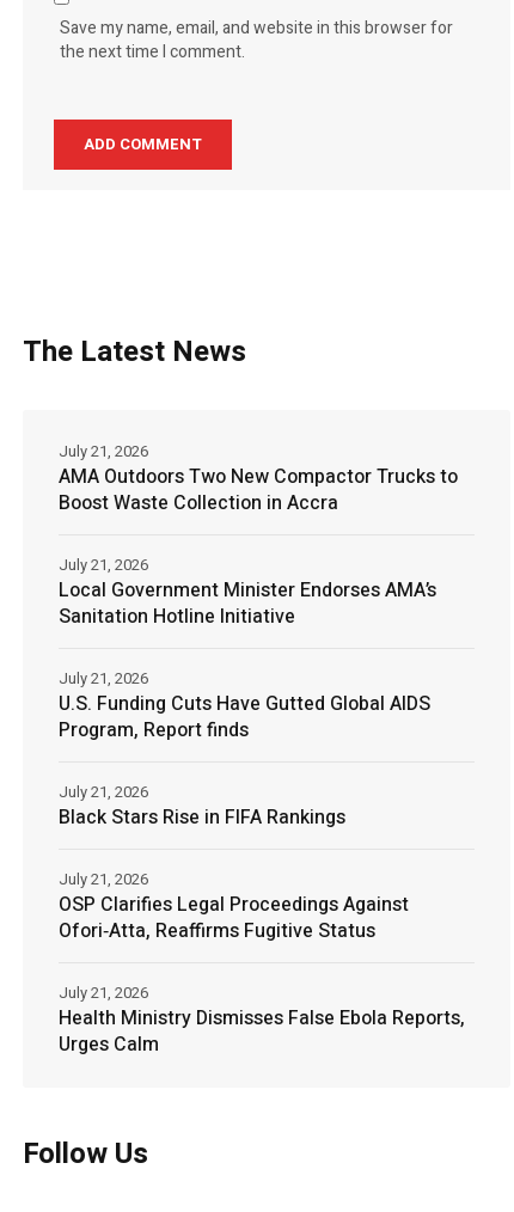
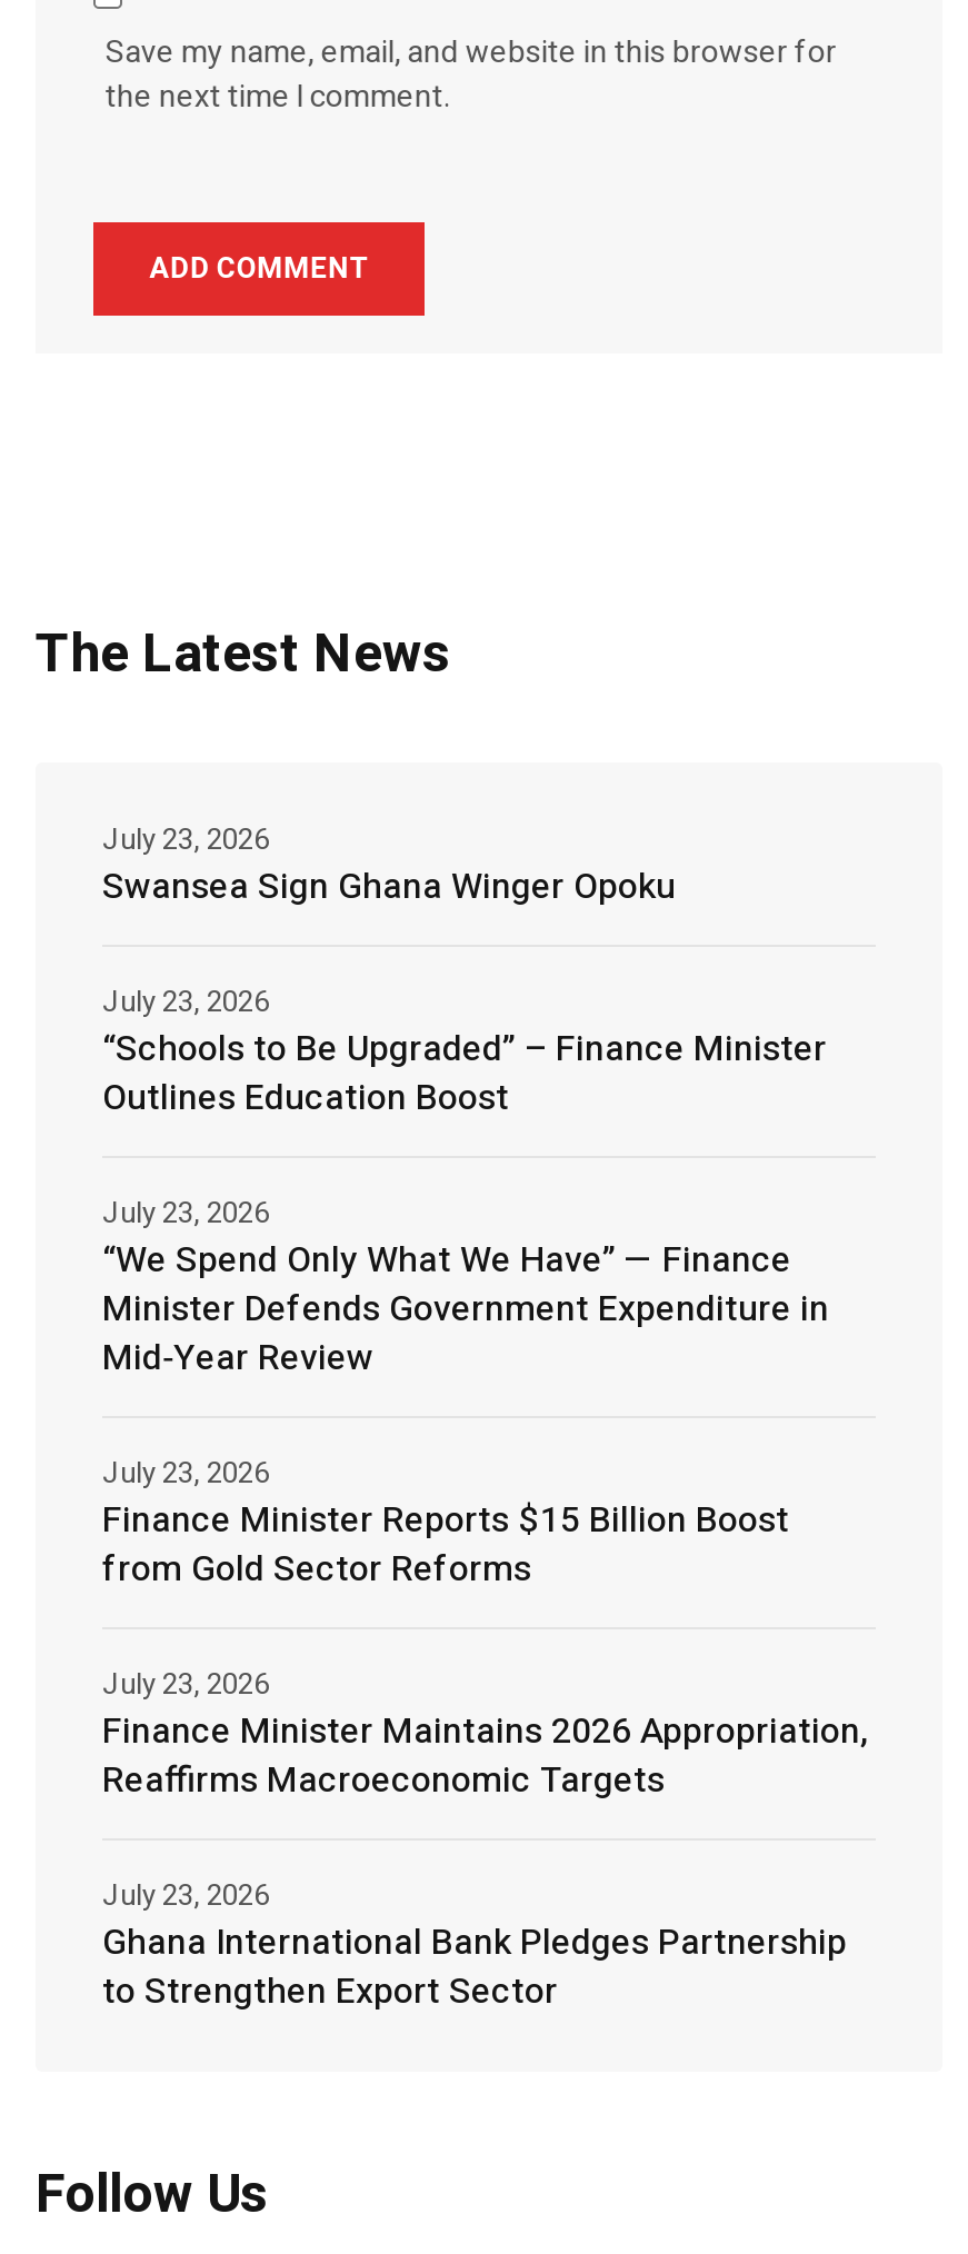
[59,439,148,462] July 21, 2026 -> [102,817,269,860] July 23, 2026
[59,462,458,517] AMA Outdoors Two New Compactor Trucks to | Boost Waste Collection in Accra -> [102,860,676,913] Swansea Sign Ghana Winger Opoku
[59,553,148,576] July 21, 2026 -> [102,980,269,1022] July 23, 2026
[59,576,436,631] Local Government Minister Endorses AMA’s | Sanitation Hotline Initiative -> [102,1022,827,1124] “Schools to Be Upgraded” – Finance Minister | Outlines Education Boost
[59,667,148,689] July 21, 2026 -> [102,1191,269,1233] July 23, 2026
[59,689,430,744] U.S. Funding Cuts Have Gutted Global AIDS | Program, Report finds -> [102,1233,829,1384] “We Spend Only What We Have” — Finance | Minister Defends Government Expenditure in | Mid‑Year Review
[59,780,148,803] July 21, 2026 -> [102,1451,269,1493] July 23, 2026
[59,803,345,832] Black Stars Rise in FIFA Rankings -> [102,1493,789,1595] Finance Minister Reports $15 Billion Boost | from Gold Sector Reforms
[59,867,148,890] July 21, 2026 -> [102,1662,269,1704] July 23, 2026
[59,890,409,945] OSP Clarifies Legal Proceedings Against | Ofori‑Atta, Reaffirms Fugitive Status -> [102,1704,869,1807] Finance Minister Maintains 2026 Appropriation, | Reaffirms Macroeconomic Targets
[59,981,148,1004] July 21, 2026 -> [102,1873,269,1915] July 23, 2026
[59,1004,465,1059] Health Ministry Dismisses False Ebola Reports, | Urges Calm -> [102,1915,847,2018] Ghana International Bank Pledges Partnership | to Strengthen Export Sector

